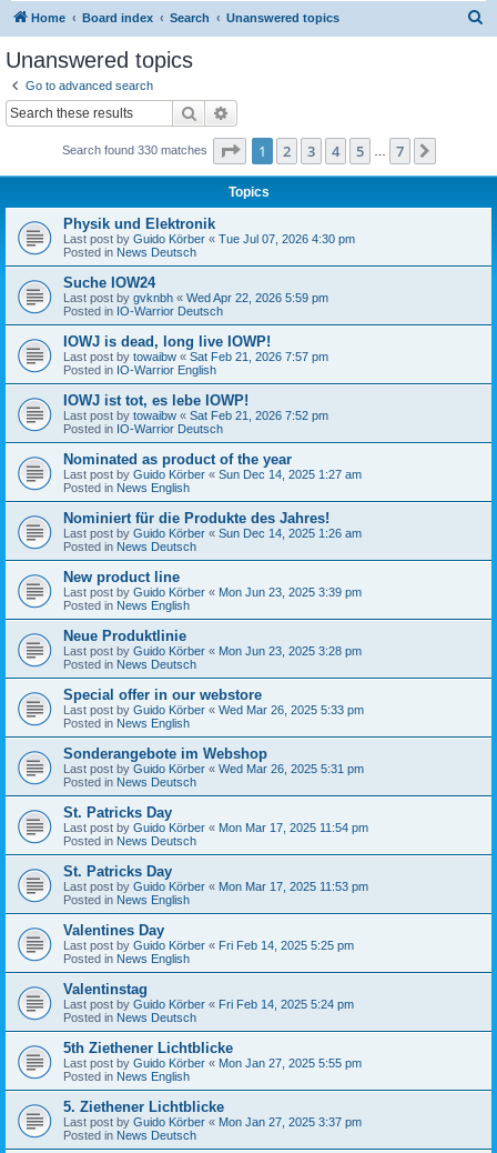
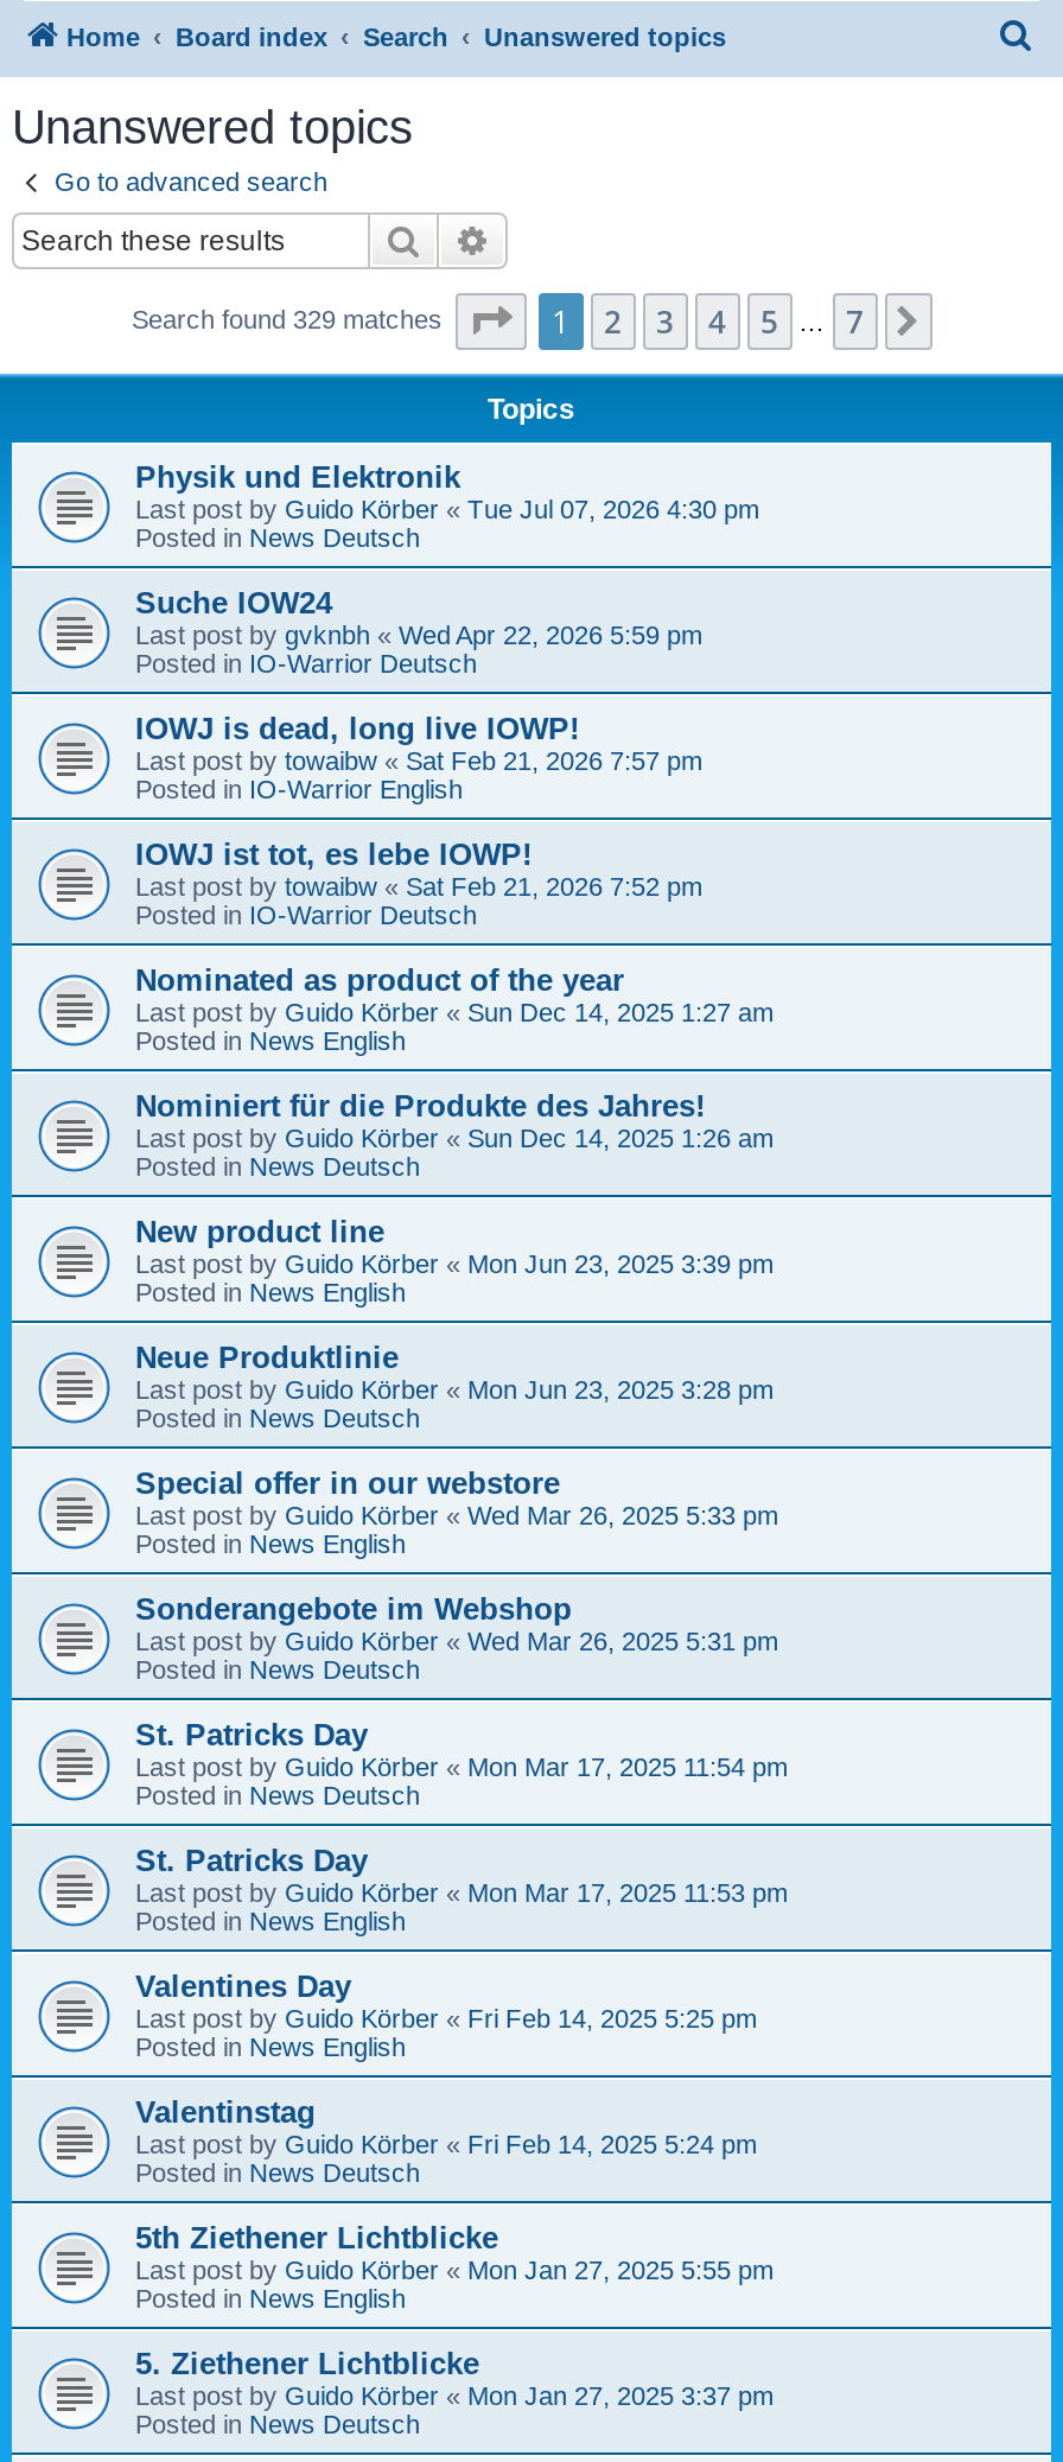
[62,143,210,156] Search found 330 matches -> [132,304,450,332] Search found 329 matches

